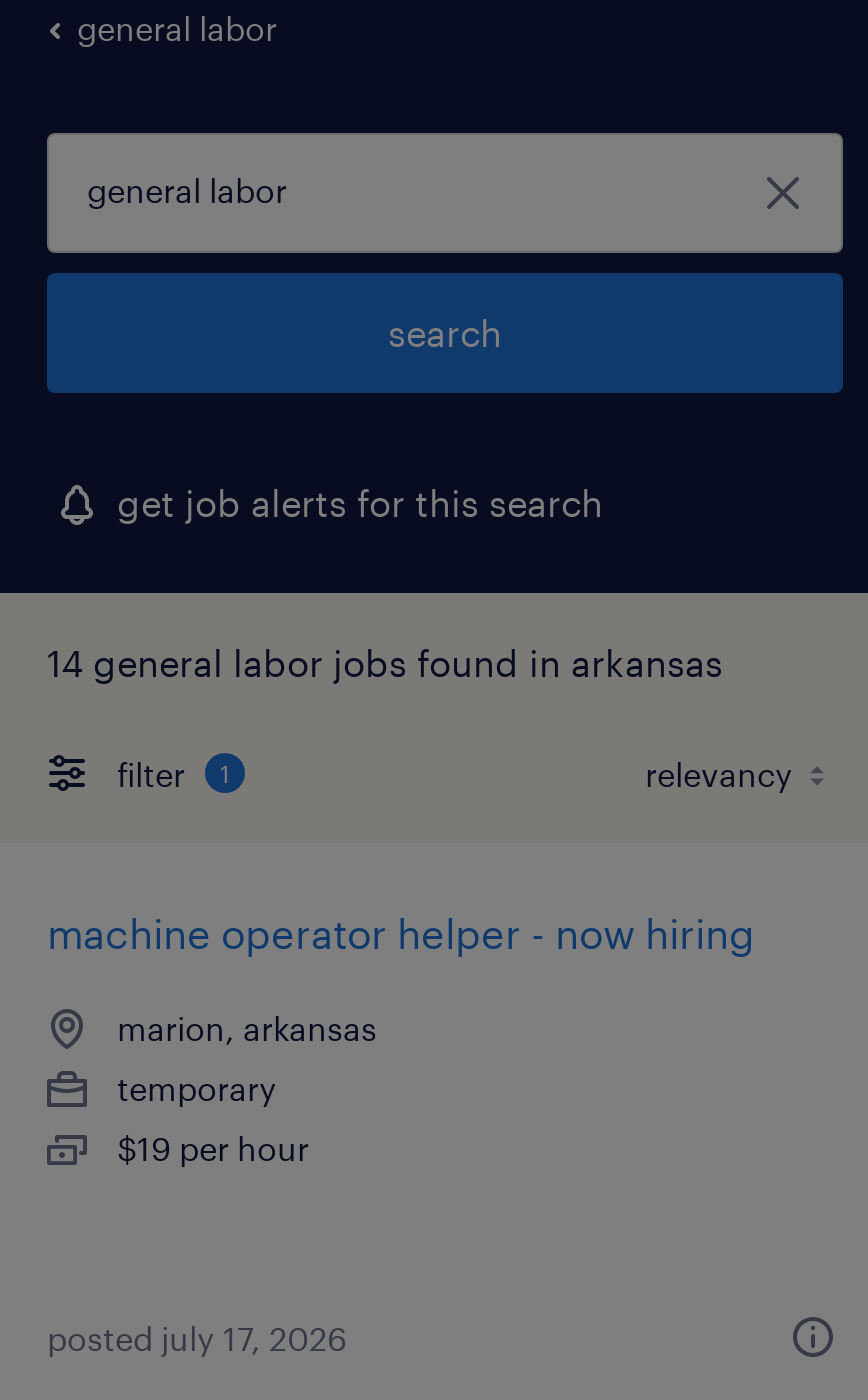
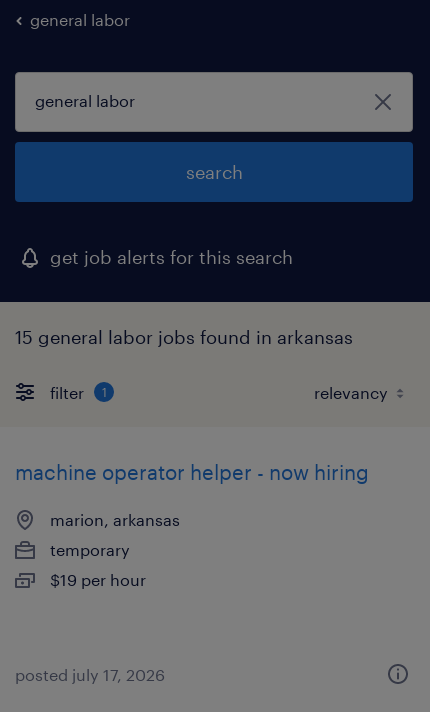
[47,641,723,685] 14 general labor jobs found in arkansas -> [15,326,353,348] 15 general labor jobs found in arkansas

